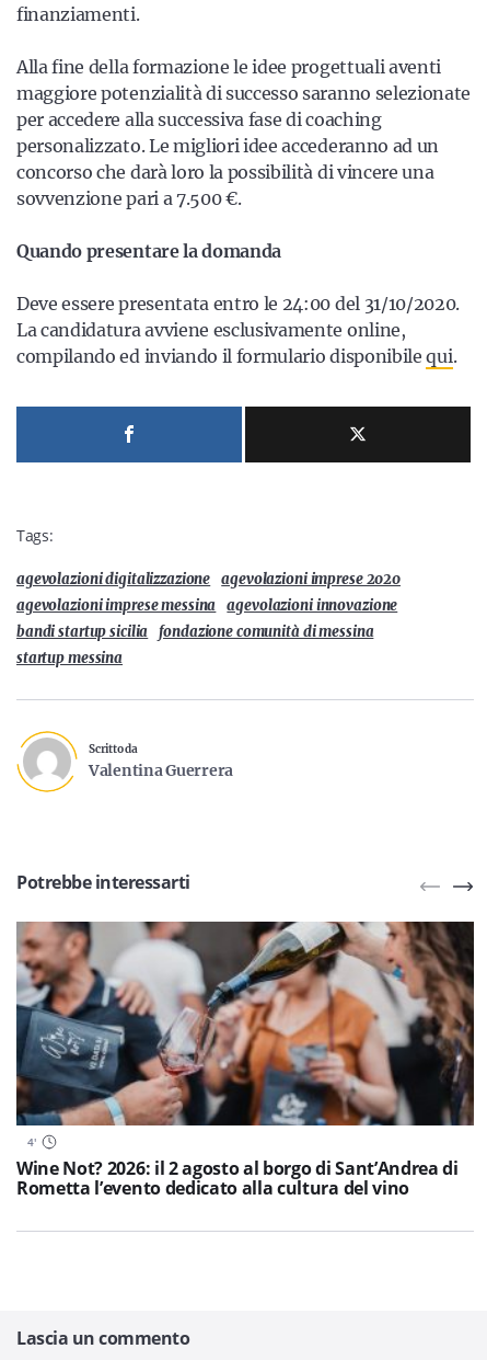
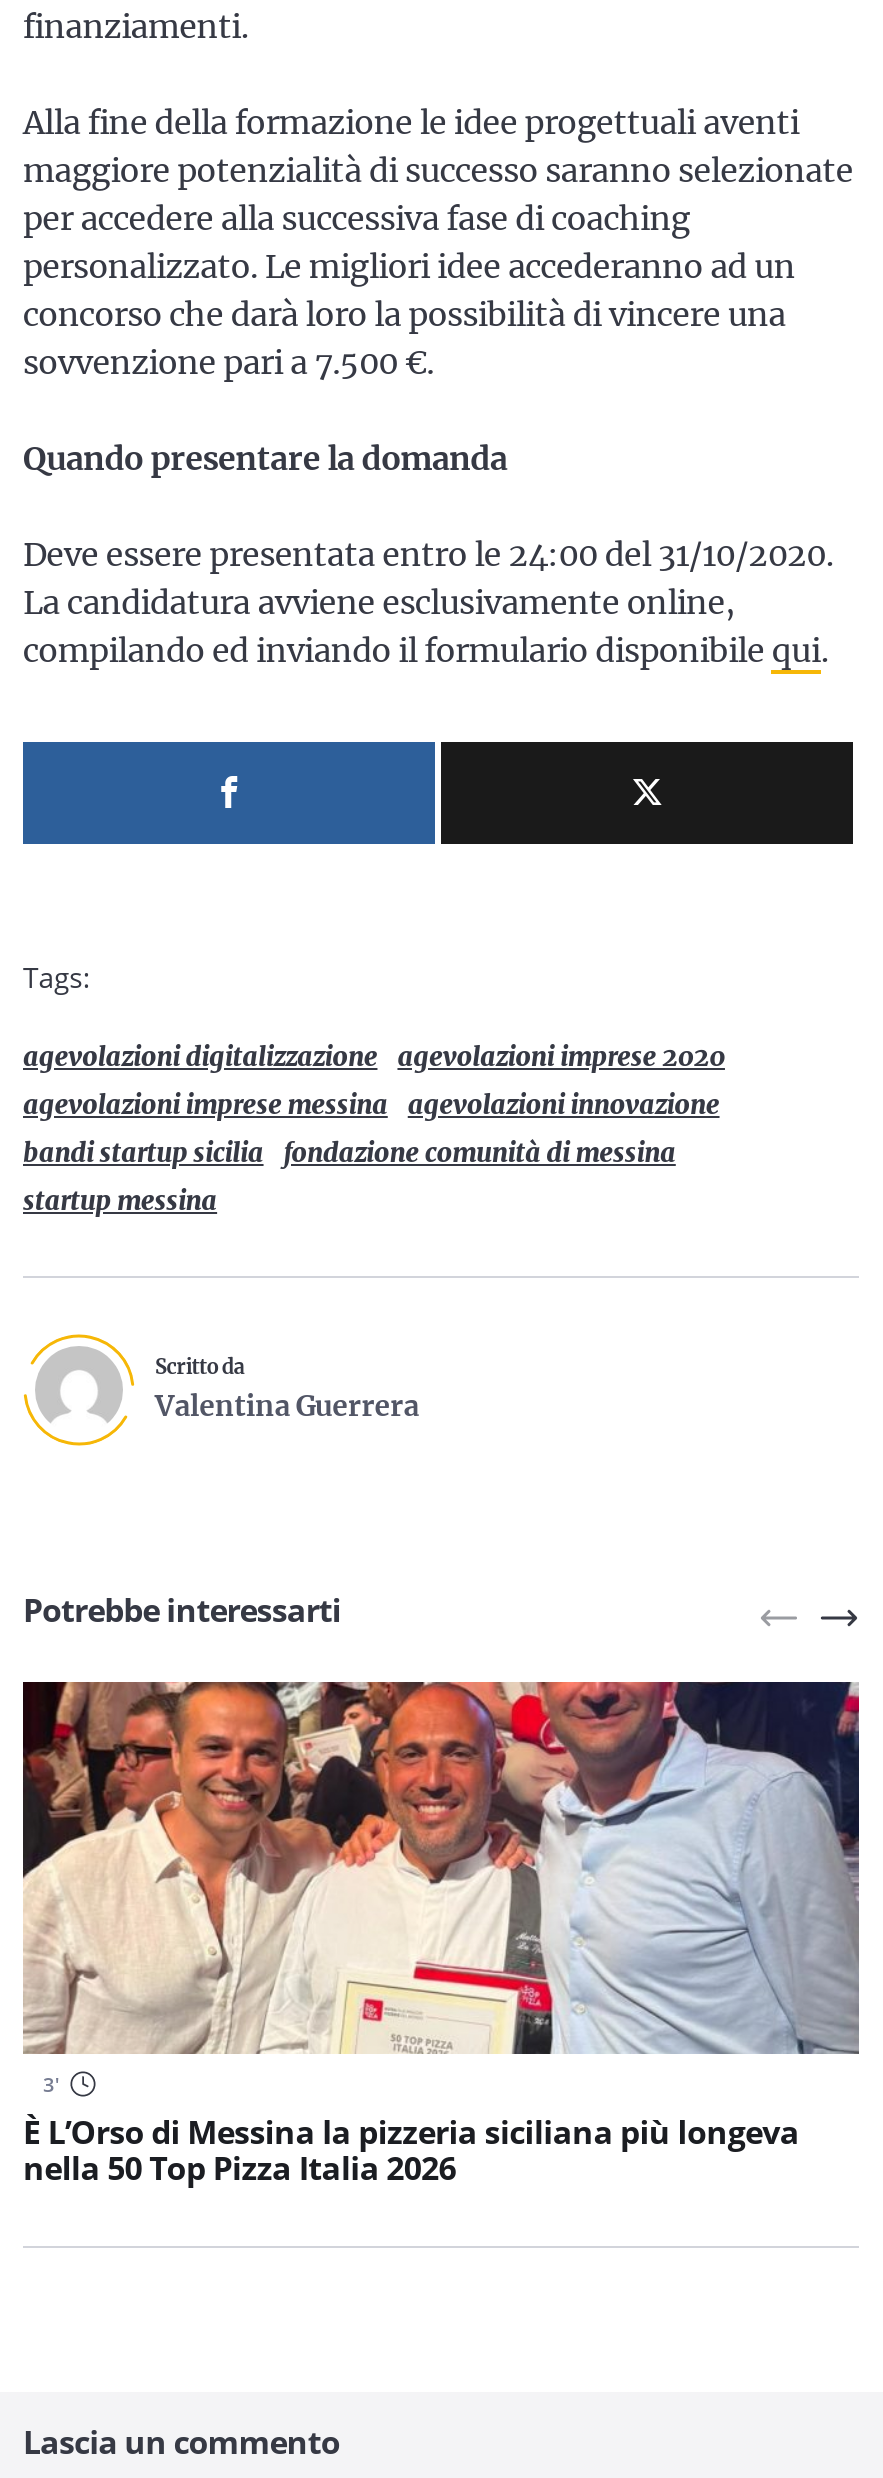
[15,921,475,1200] [image] | 4 | Wine Not? 2026: il 2 agosto al borgo di Sant’Andrea di | Rometta l’evento dedicato alla cultura del vino -> [21,1680,861,2190] [image] | 3 | È L’Orso di Messina la pizzeria siciliana più longeva | nella 50 Top Pizza Italia 2026

